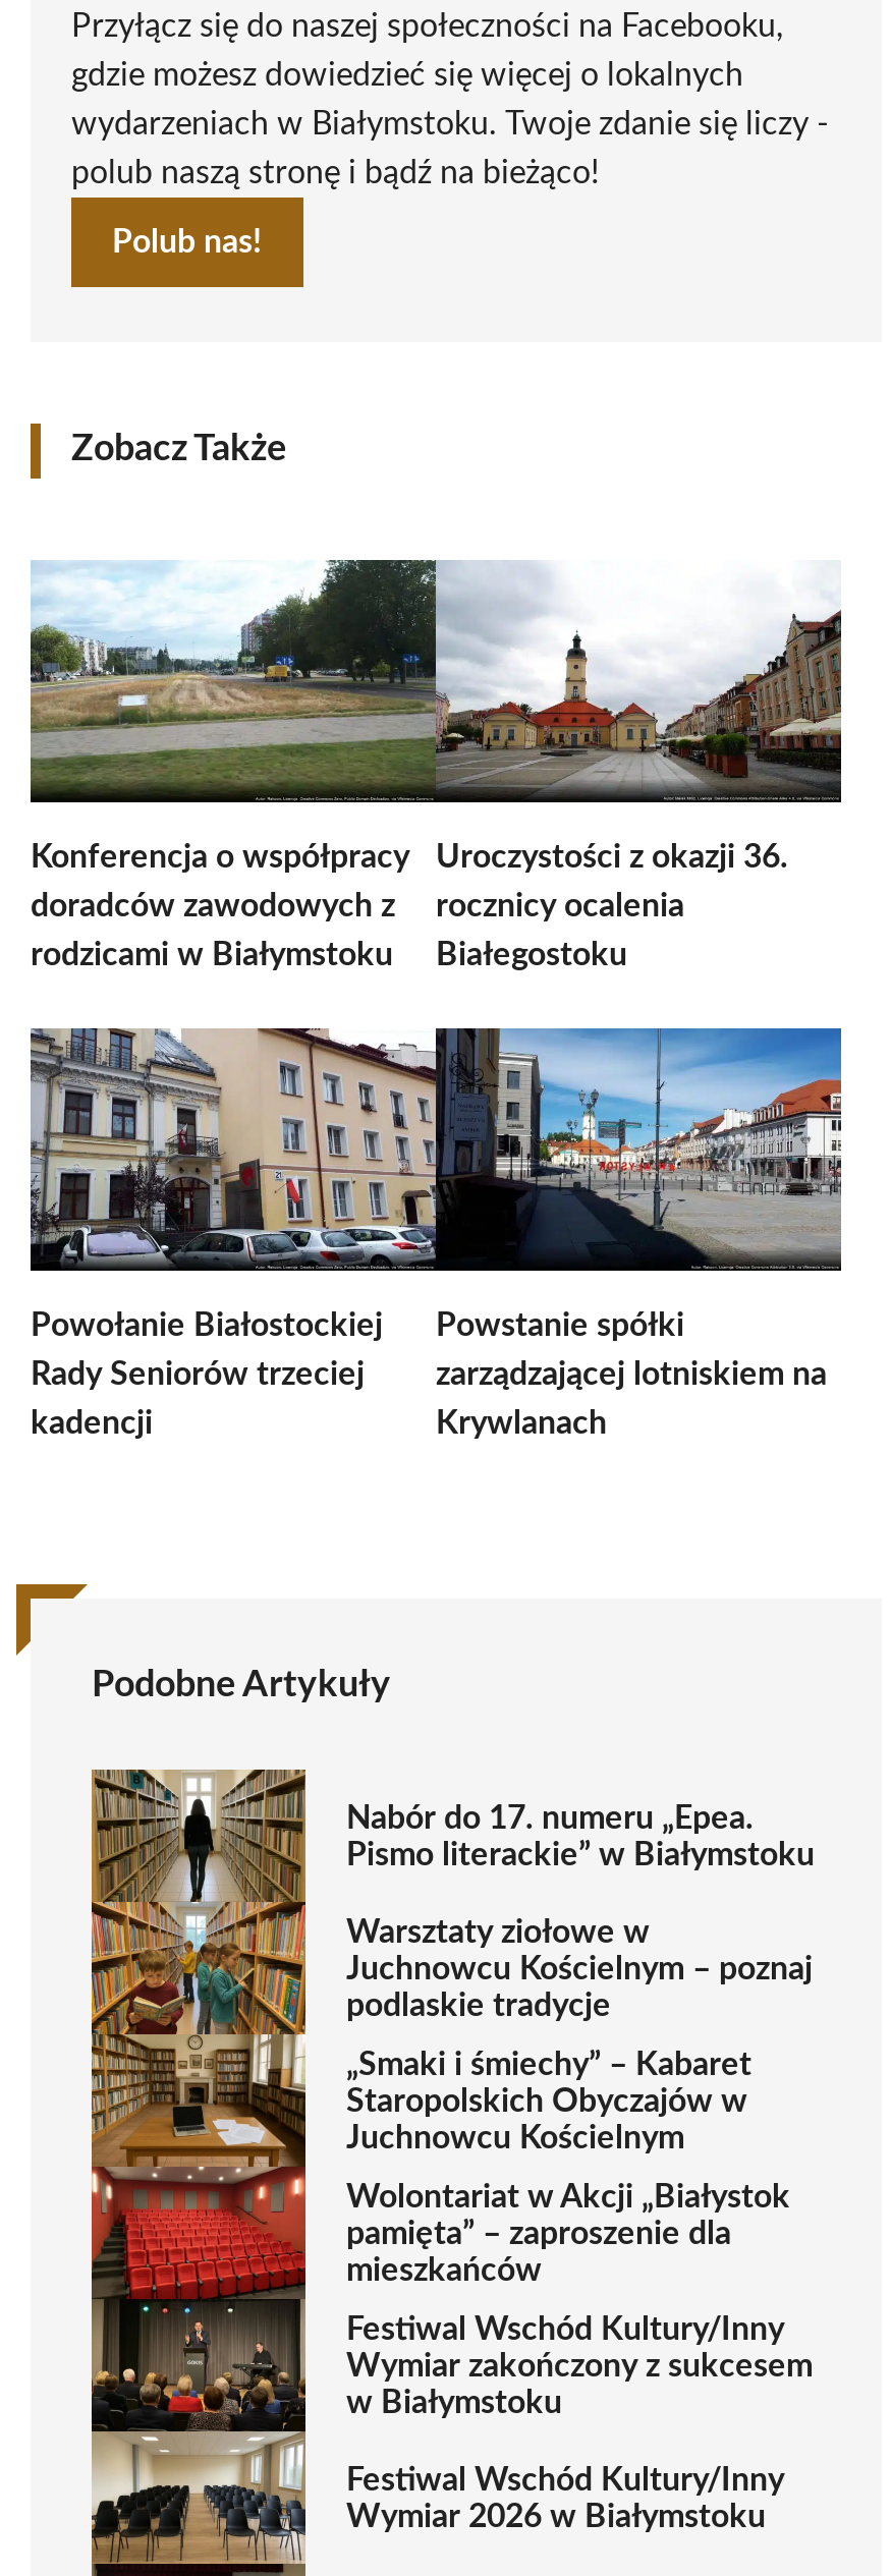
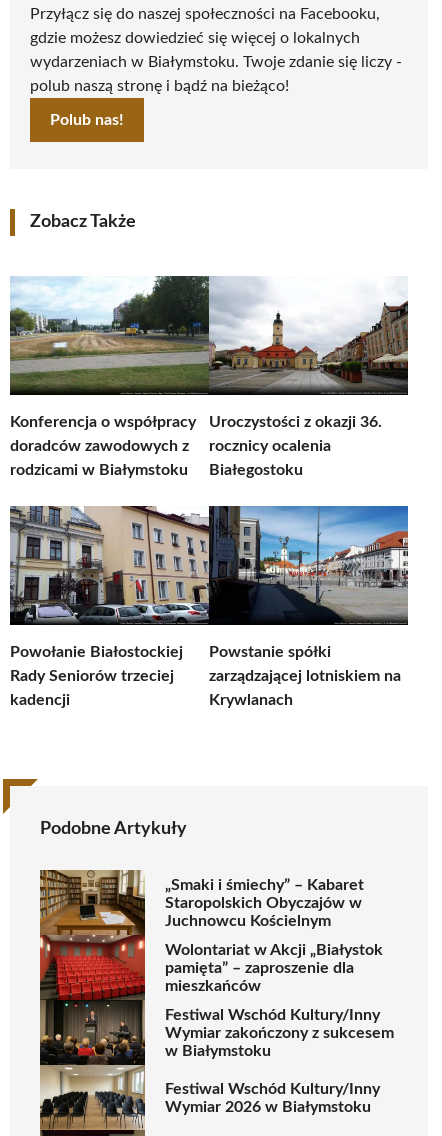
[90,1768,815,2036] [image] | Nabór do 17. numeru „Epea. | Pismo literackie” w Białymstoku | Warsztaty ziołowe w | Juchnowcu Kościelnym – poznaj | podlaskie tradycje -> none

